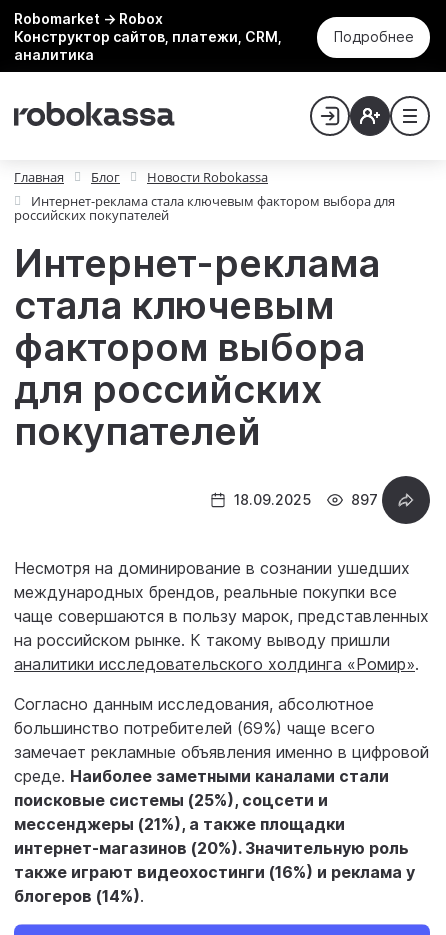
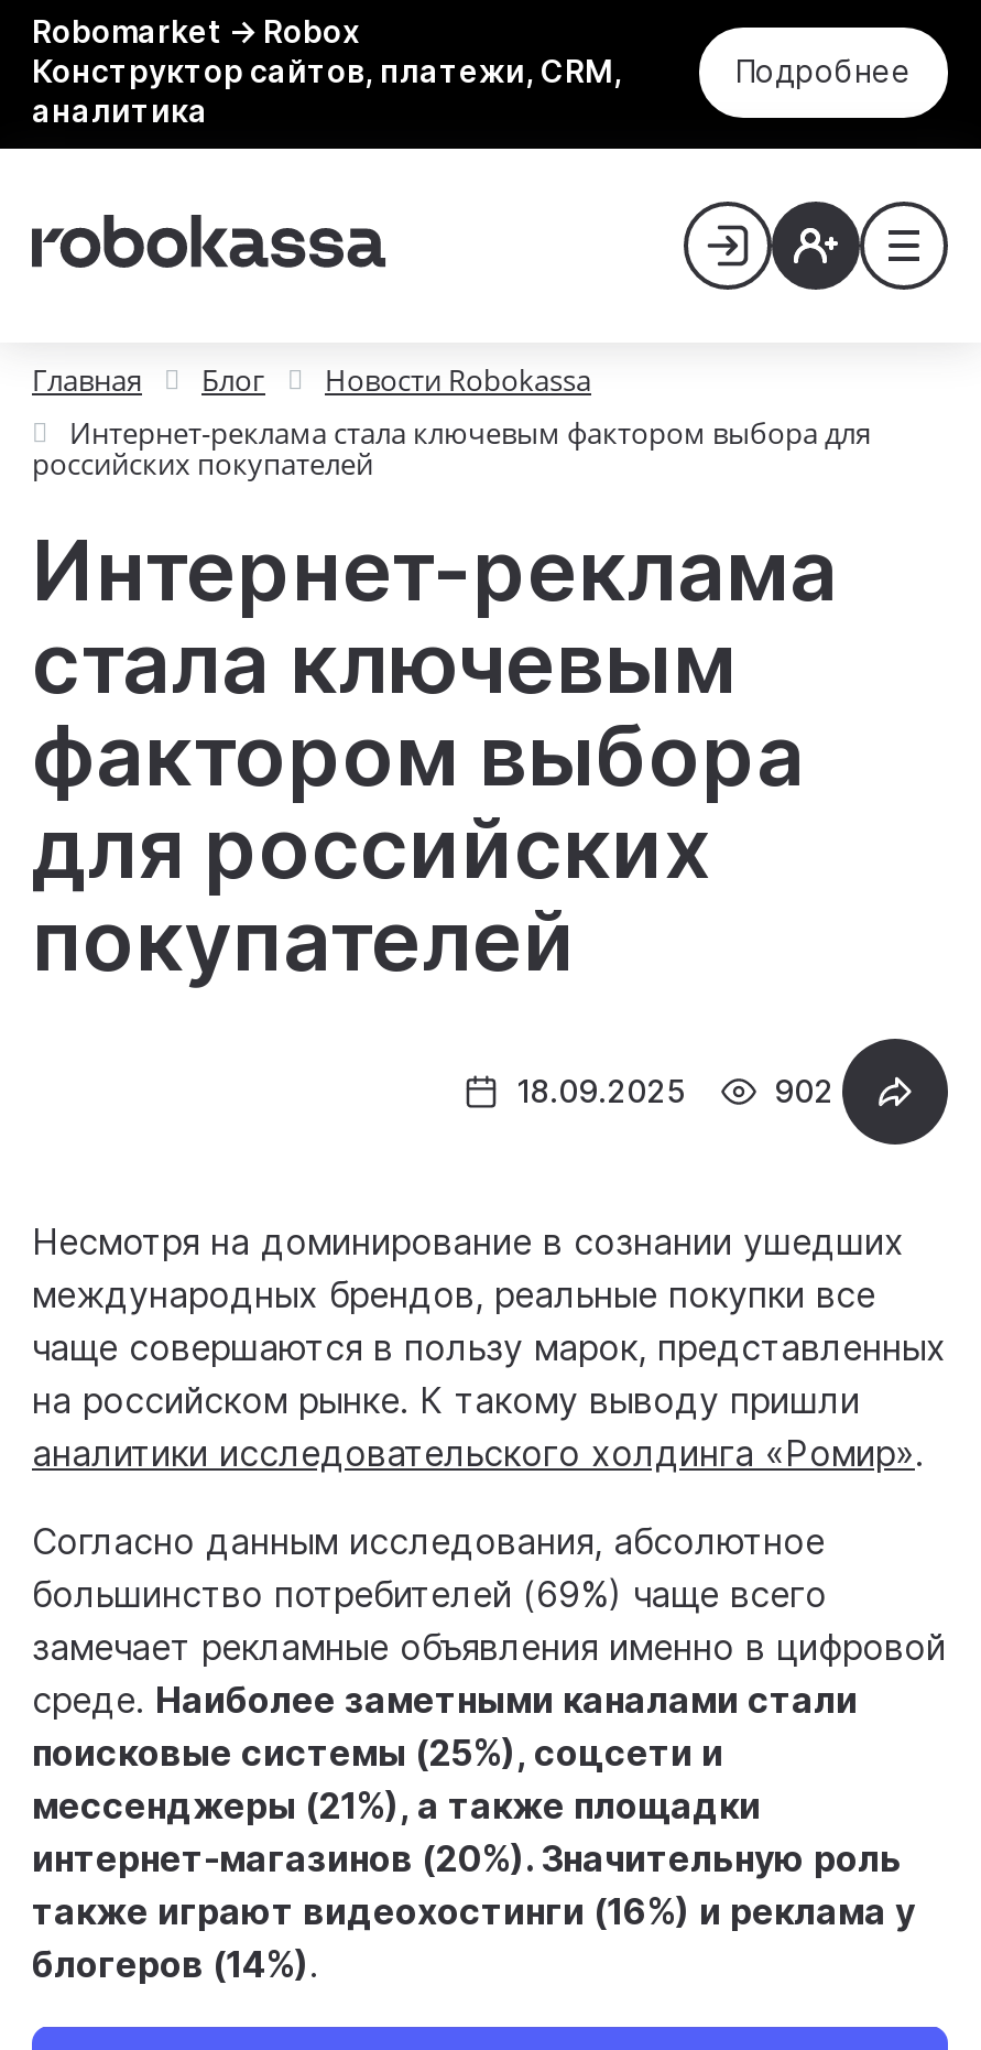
[351,491,378,508] 897 -> [774,1072,833,1110] 902

